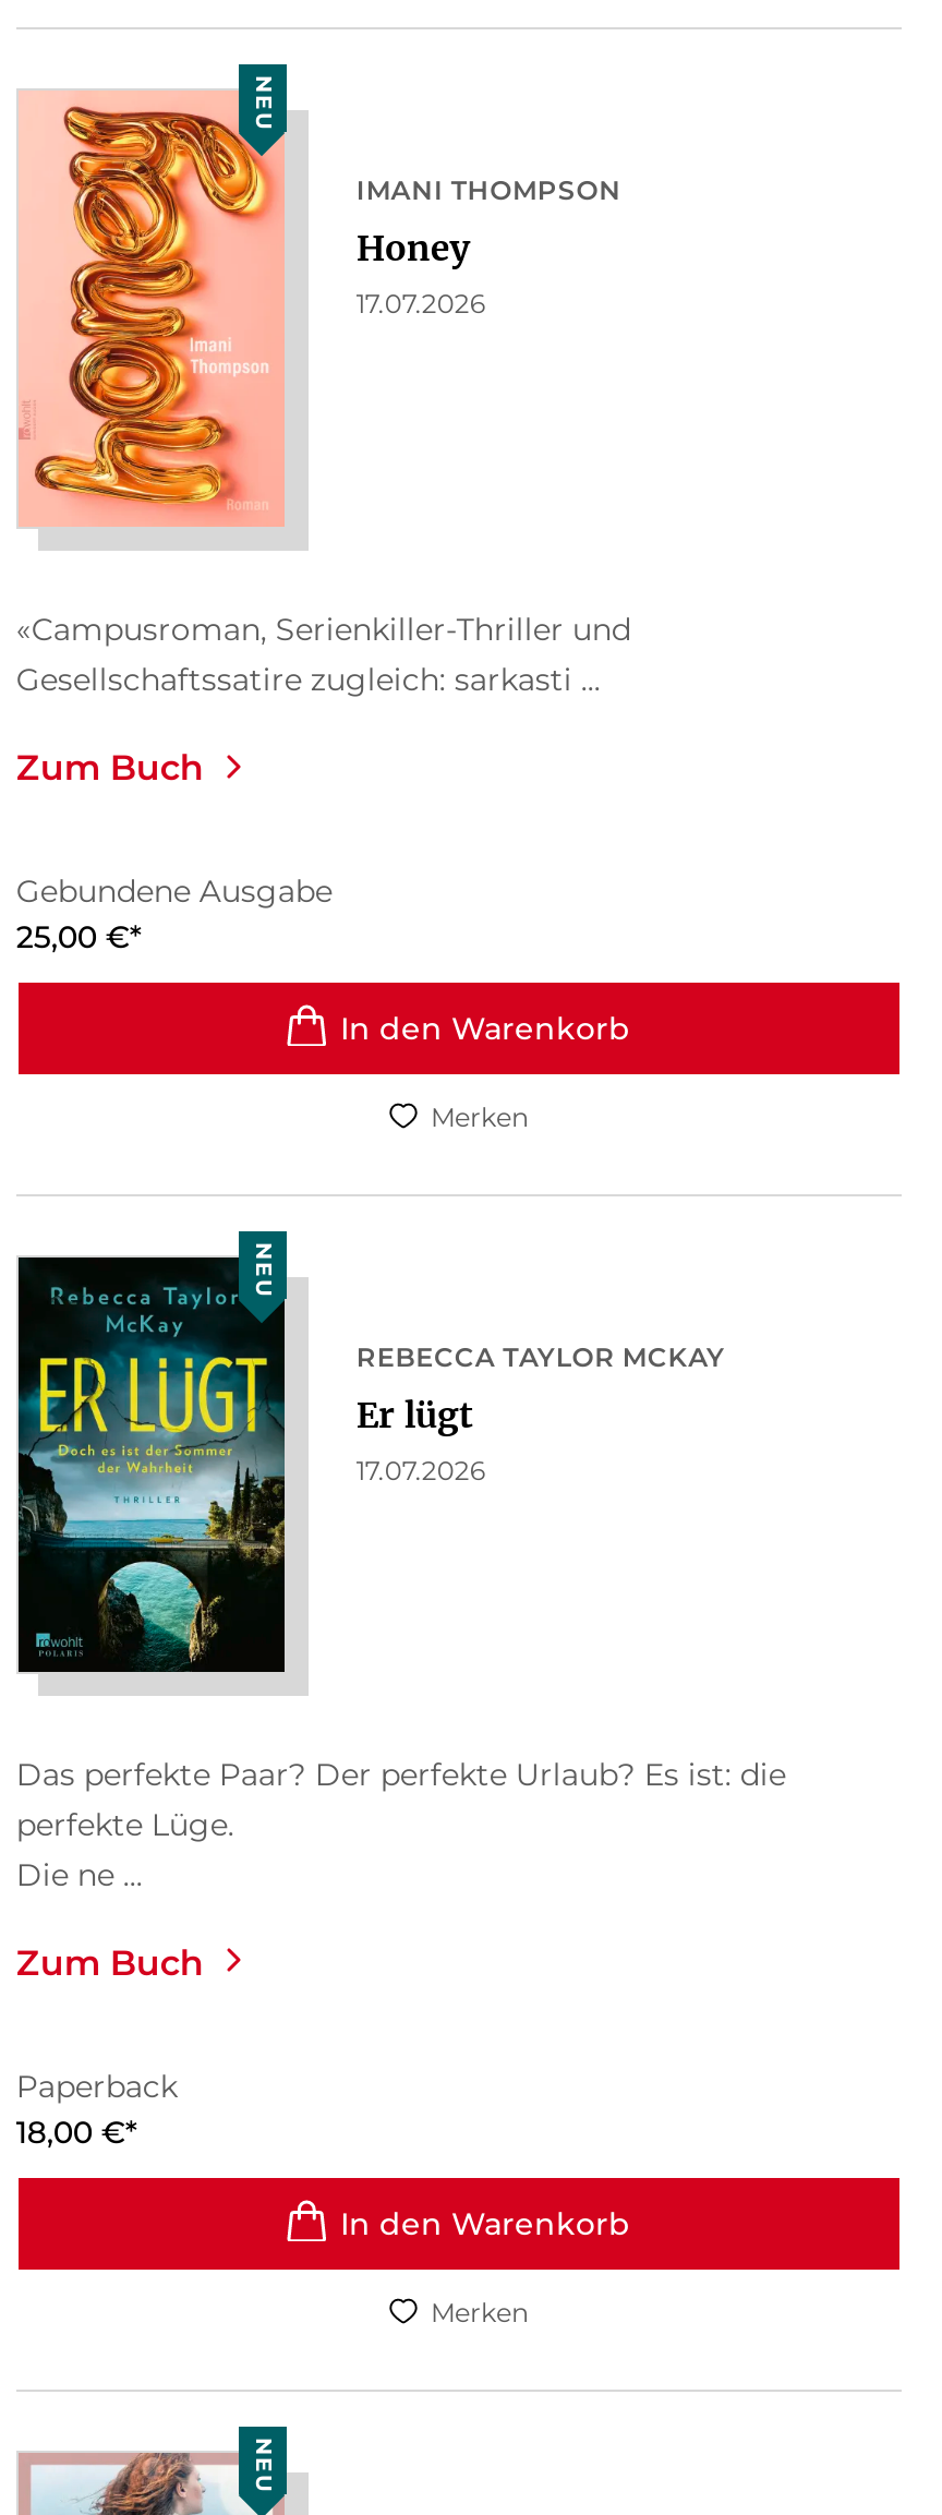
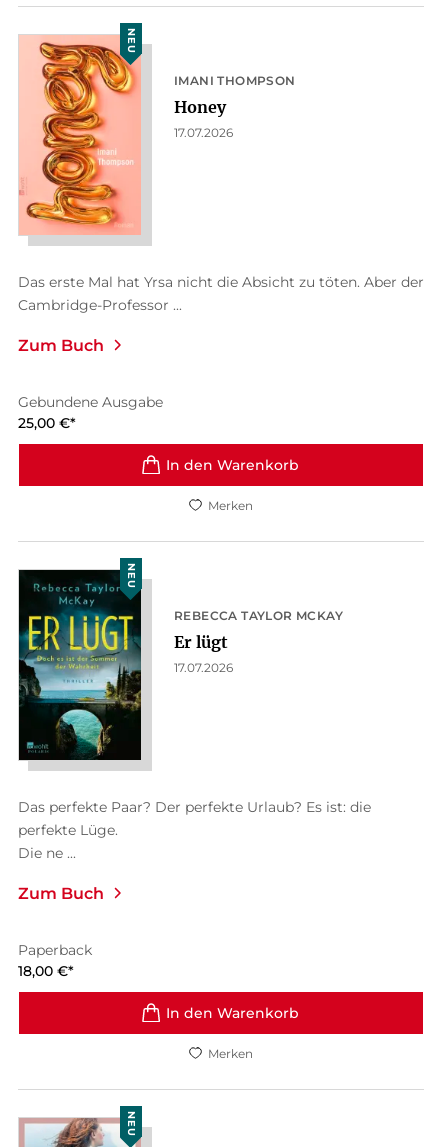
[16,610,631,699] «Campusroman, Serienkiller-Thriller und | Gesellschaftssatire zugleich: sarkasti ... -> [18,273,424,314] Das erste Mal hat Yrsa nicht die Absicht zu töten. Aber der | Cambridge-Professor ...

